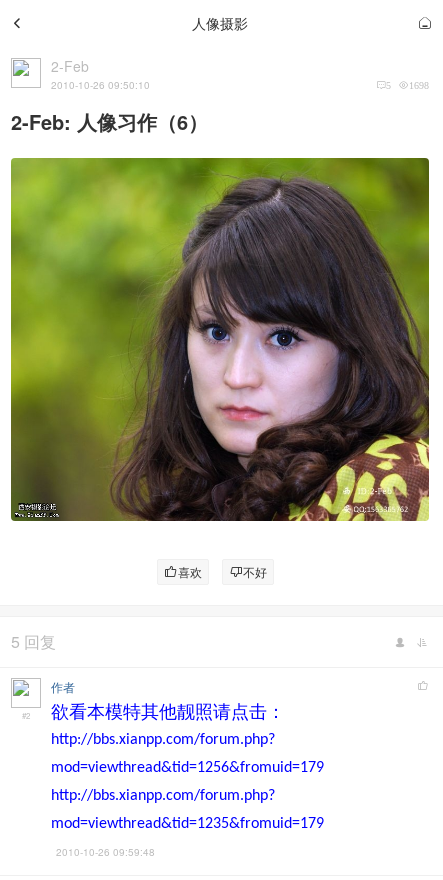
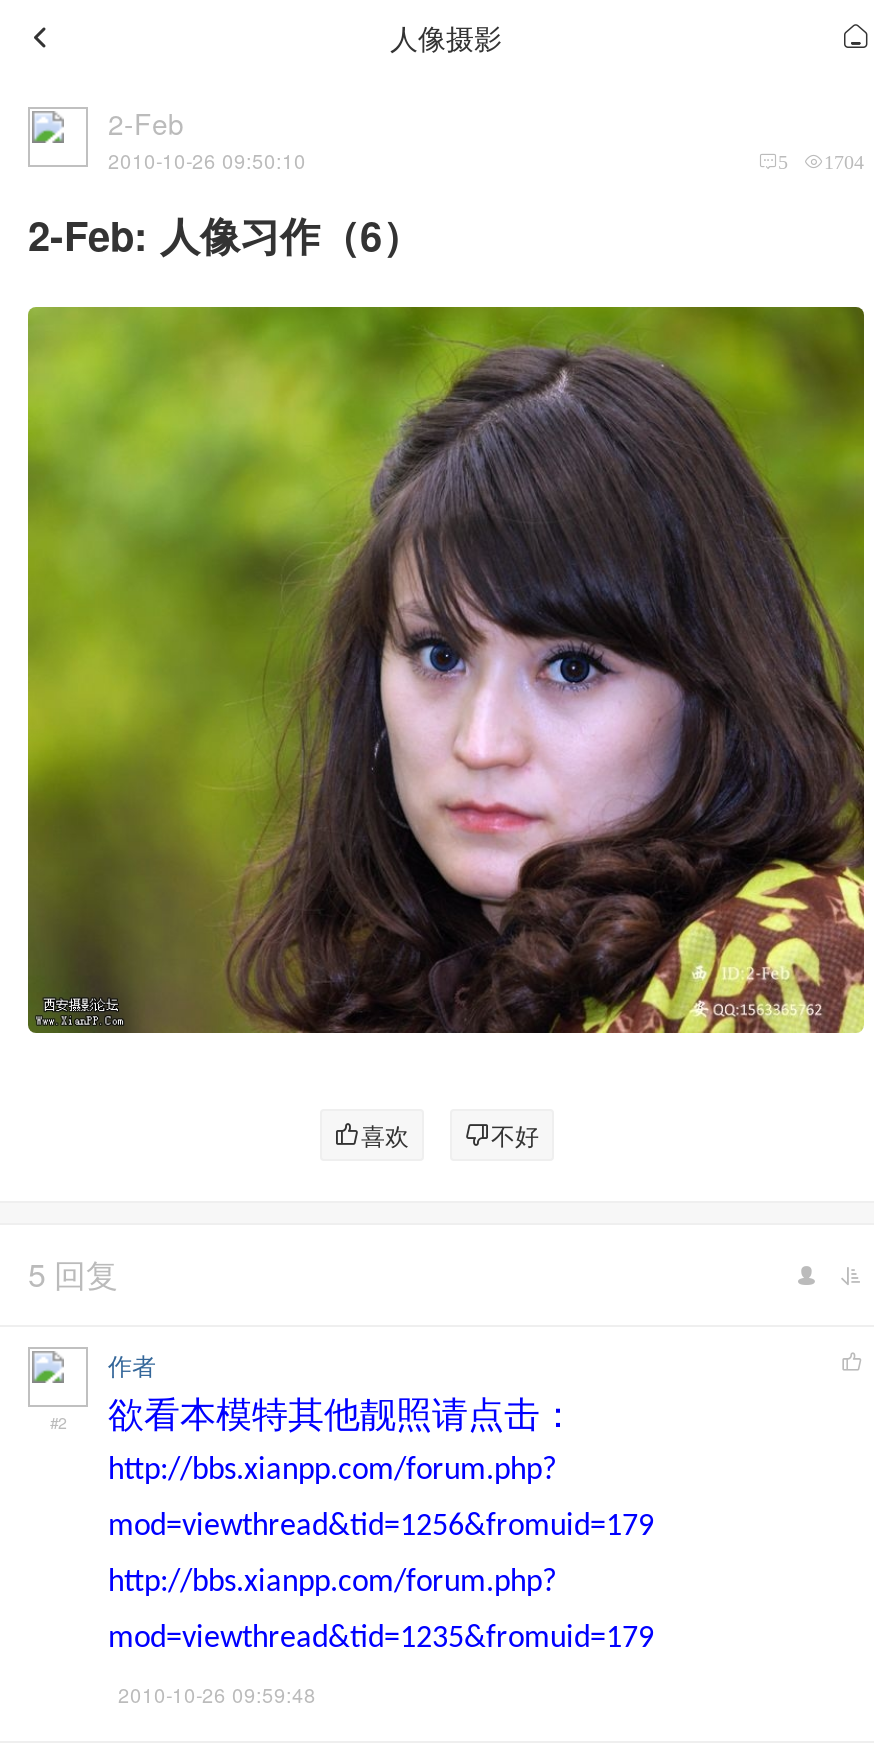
[386,80,429,90] 5 1698 -> [778,151,864,171] 5 1704

